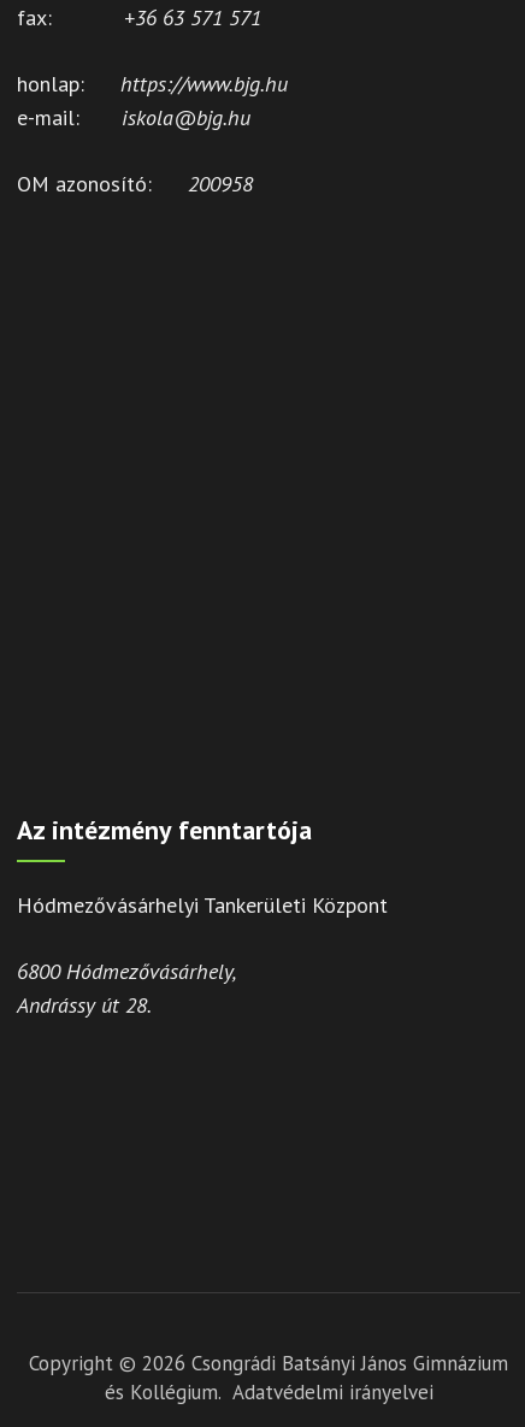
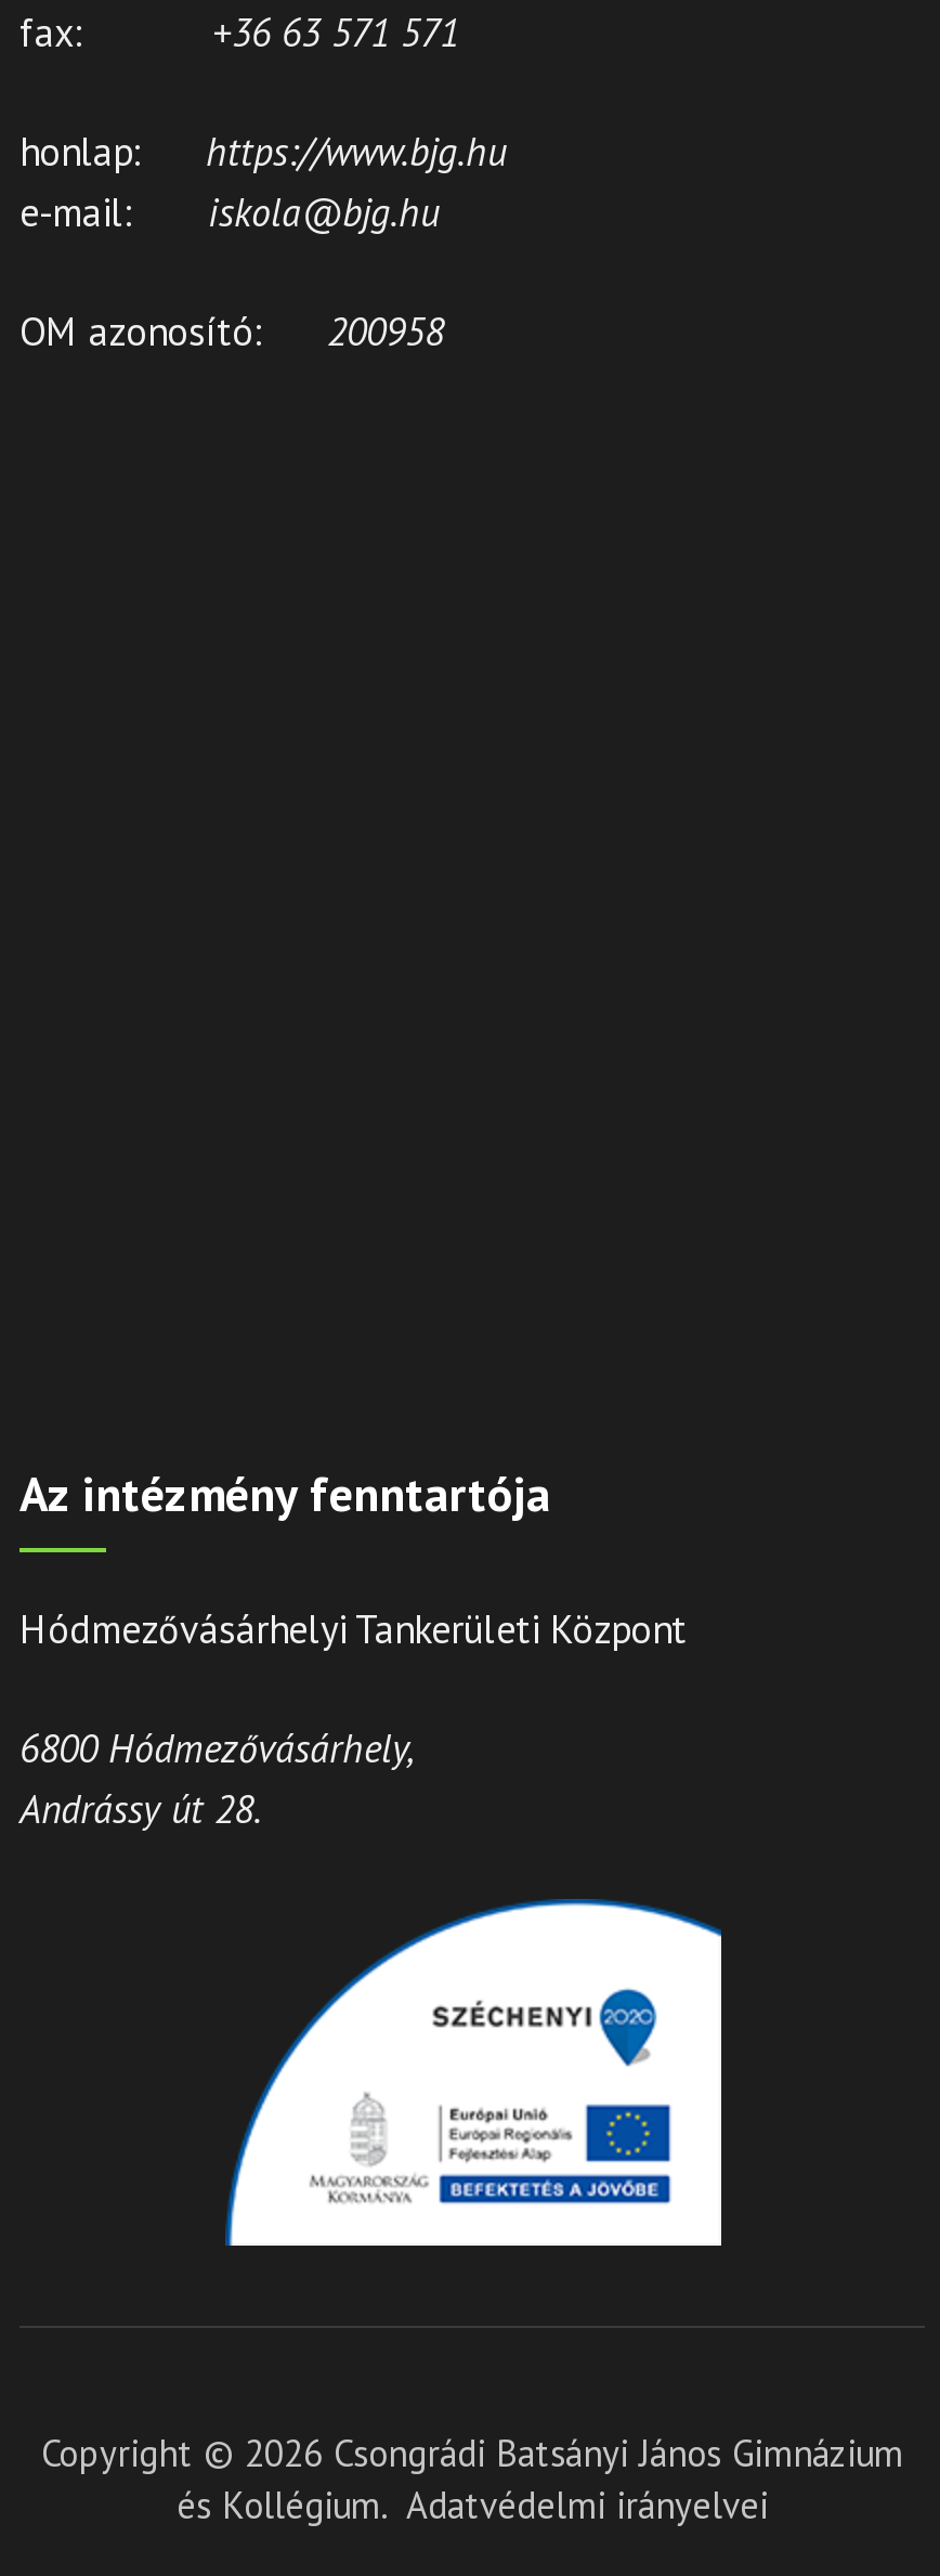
none -> [223,1898,723,2249] [image]

